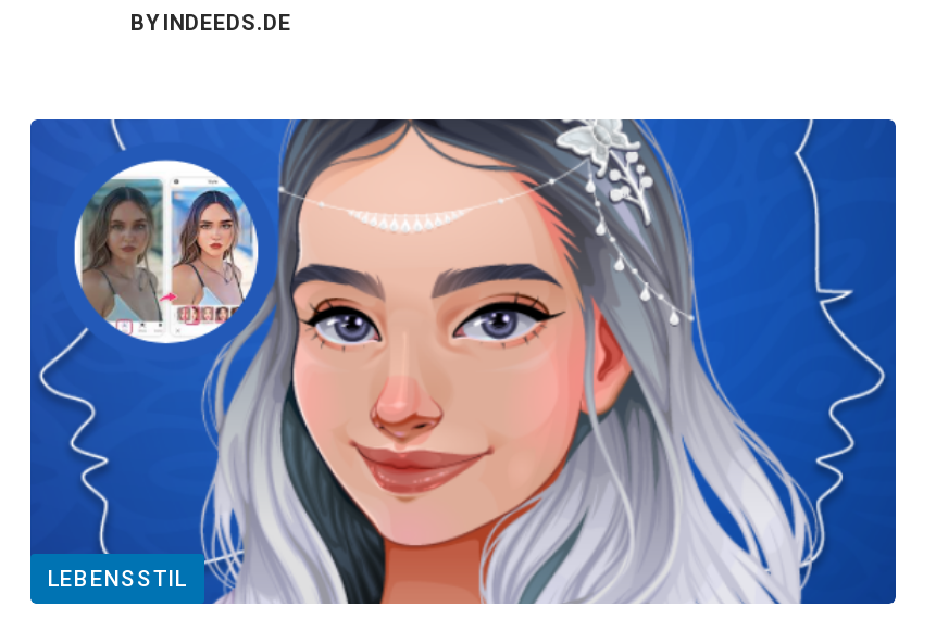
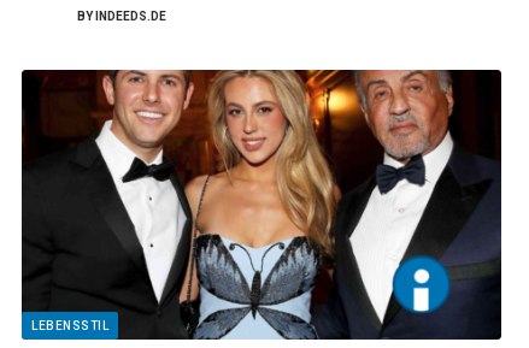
[28,117,898,606] [image] -> [20,69,502,341] [image]

